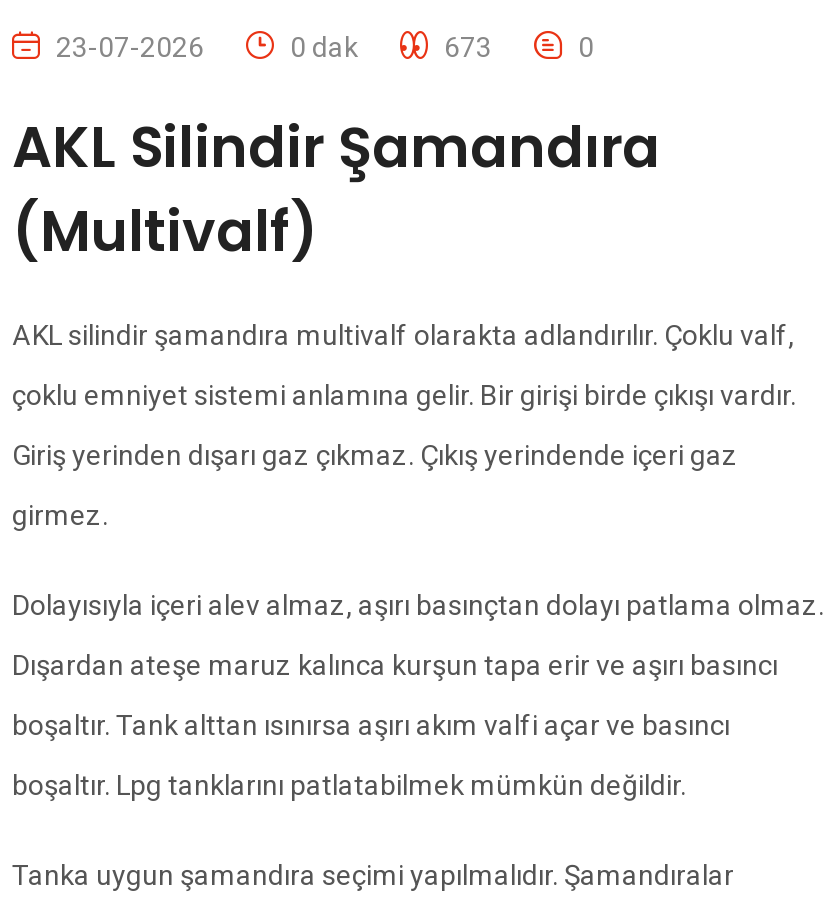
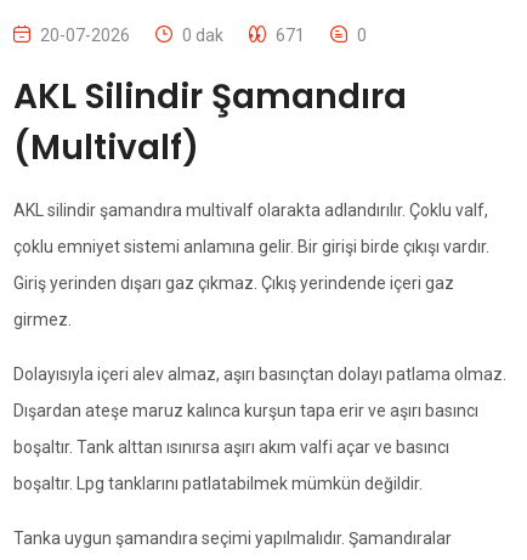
[56,30,204,62] 23-07-2026 -> [40,25,130,45] 20-07-2026
[444,30,492,62] 673 -> [276,25,305,45] 671

